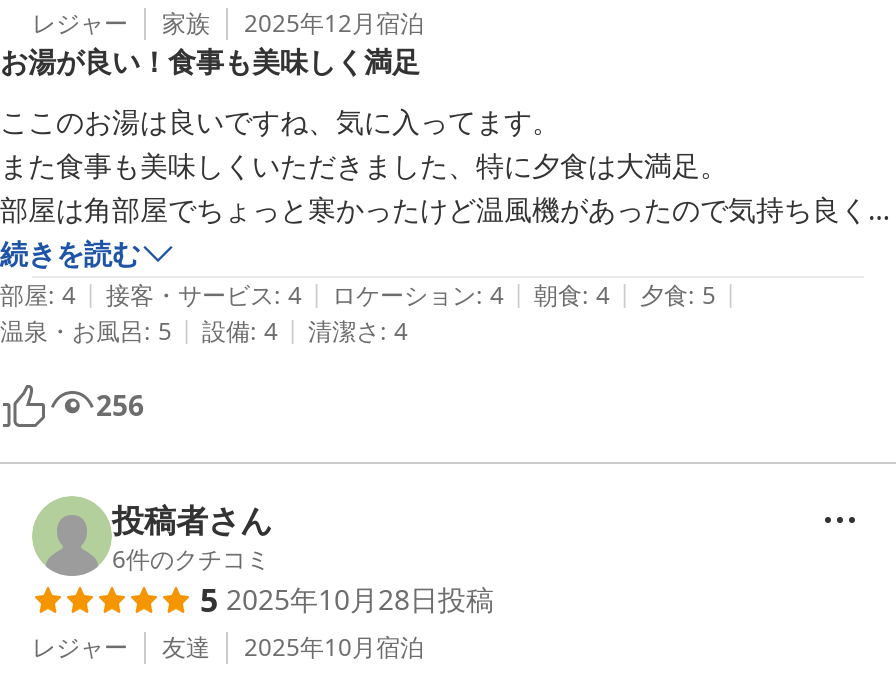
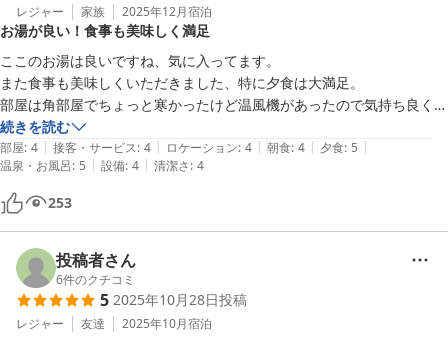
[96,386,144,424] 256 -> [48,193,72,212] 253

